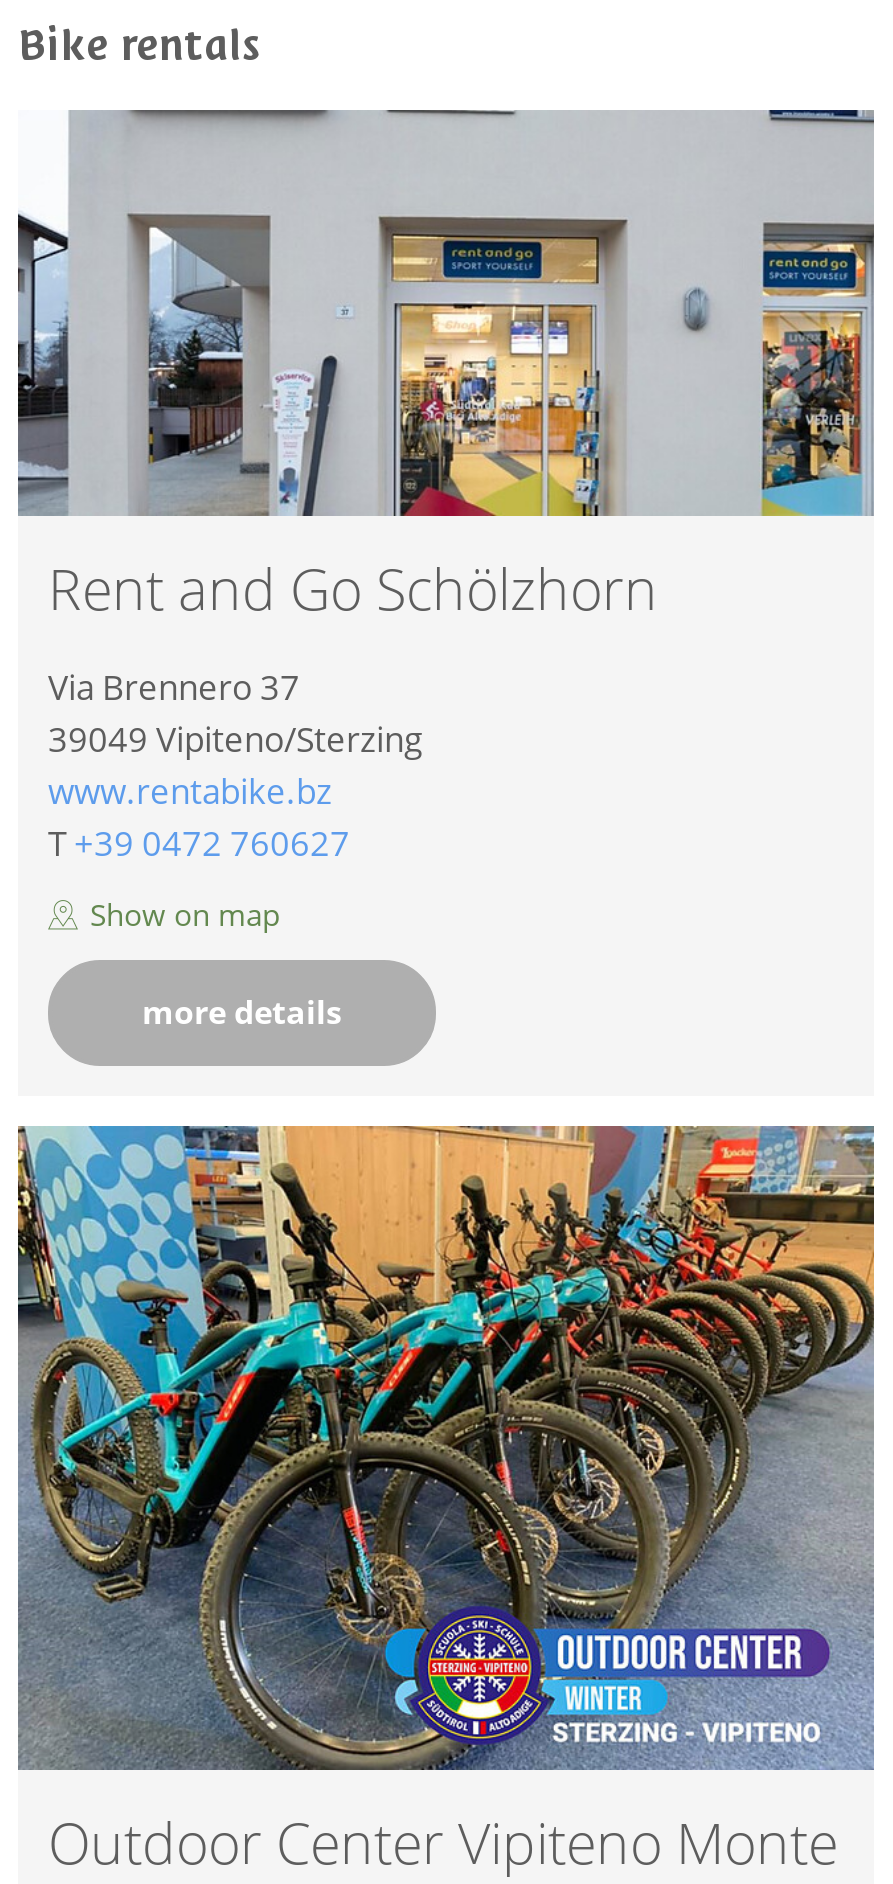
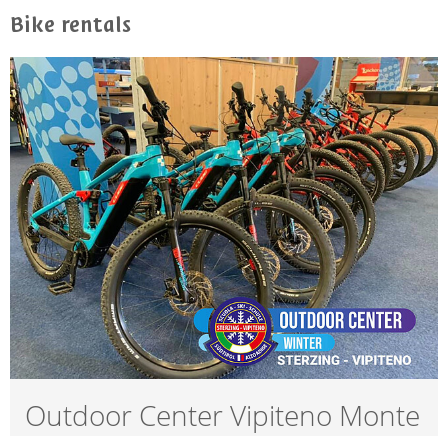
[18,108,876,1033] [image] | Rent and Go Schölzhorn | Via Brennero 37 | 39049 Vipiteno/Sterzing | www.rentabike.bz | T +39 0472 760627 | Show on map | more details -> none

